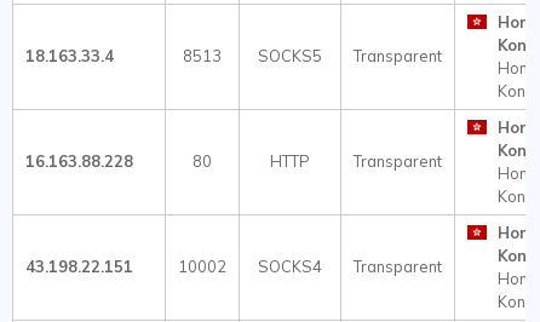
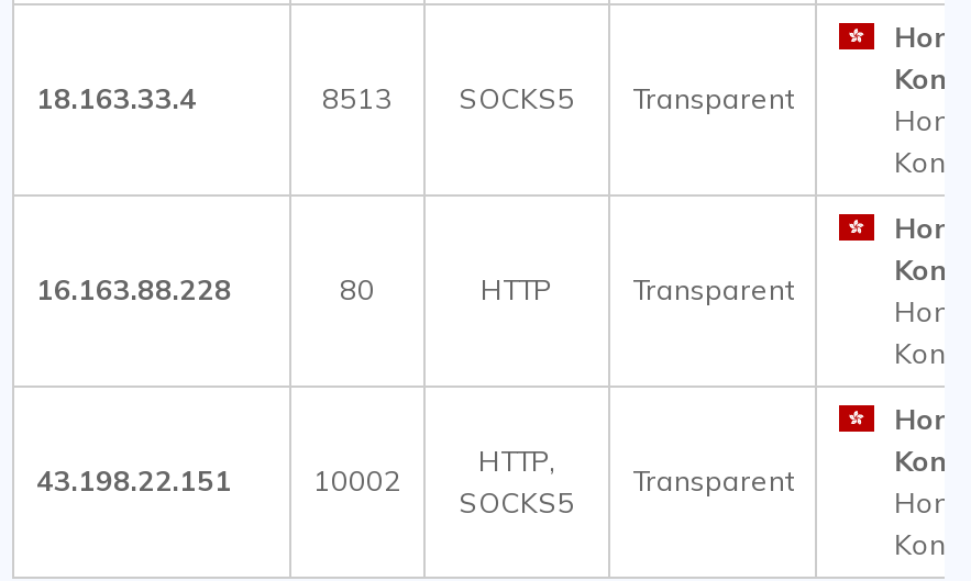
[258,257,322,276] SOCKS4 -> [459,443,575,520] HTTP, | SOCKS5

